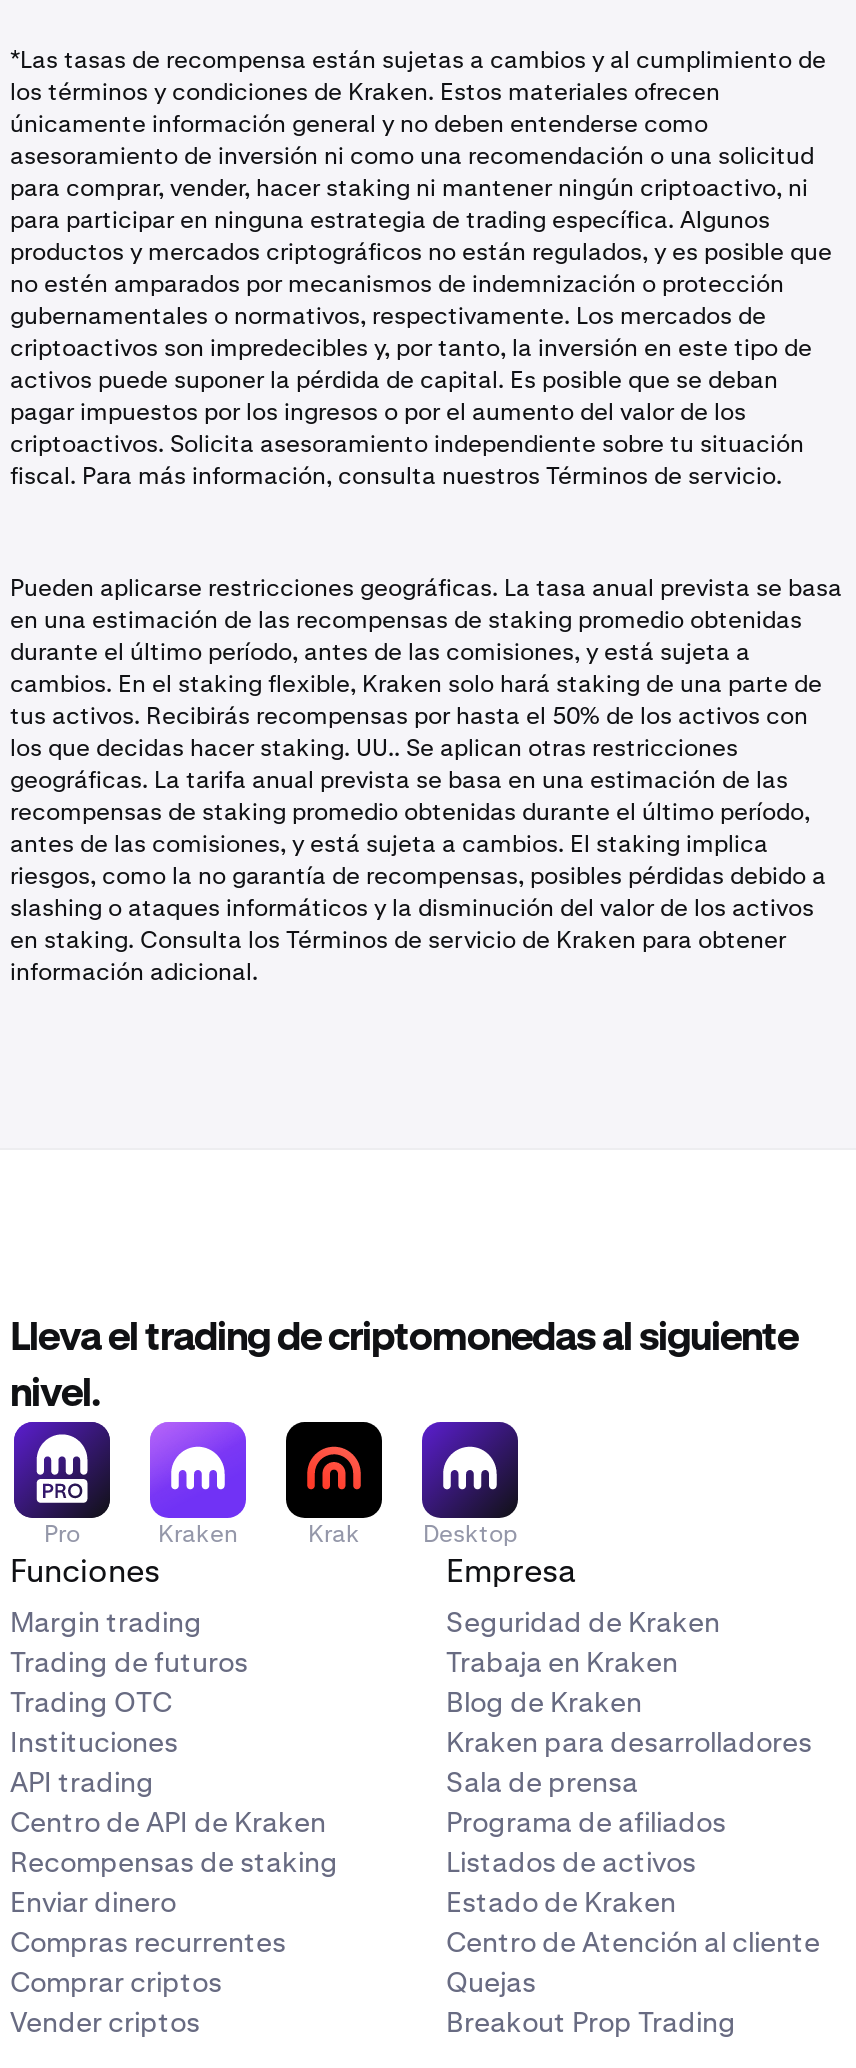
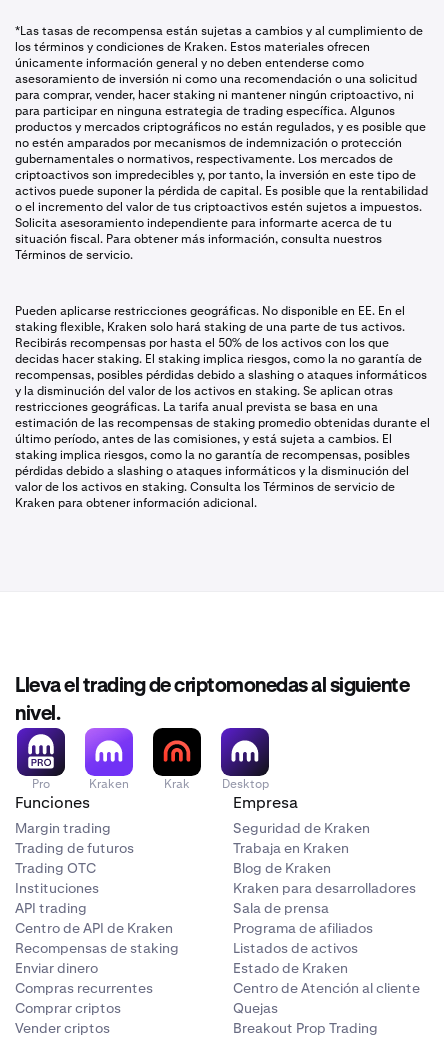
[10,364,804,492] activos puede suponer la pérdida de capital. Es posible que se deban | pagar impuestos por los ingresos o por el aumento del valor de los | criptoactivos. Solicita asesoramiento independiente sobre tu situación | fiscal. Para más información, consulta nuestros Términos de servicio. -> [15,183,428,263] activos puede suponer la pérdida de capital. Es posible que la rentabilidad | o el incremento del valor de tus criptoactivos estén sujetos a impuestos. | Solicita asesoramiento independiente para informarte acerca de tu | situación fiscal. Para obtener más información, consulta nuestros | Términos de servicio.
[10,572,842,988] Pueden aplicarse restricciones geográficas. La tasa anual prevista se basa | en una estimación de las recompensas de staking promedio obtenidas | durante el último período, antes de las comisiones, y está sujeta a | cambios. En el staking flexible, Kraken solo hará staking de una parte de | tus activos. Recibirás recompensas por hasta el 50% de los activos con | los que decidas hacer staking. UU.. Se aplican otras restricciones | geográficas. La tarifa anual prevista se basa en una estimación de las | recompensas de staking promedio obtenidas durante el último período, | antes de las comisiones, y está sujeta a cambios. El staking implica | riesgos, como la no garantía de recompensas, posibles pérdidas debido a | slashing o ataques informáticos y la disminución del valor de los activos | en staking. Consulta los Términos de servicio de Kraken para obtener | información adicional. -> [15,303,430,511] Pueden aplicarse restricciones geográficas. No disponible en EE. En el | staking flexible, Kraken solo hará staking de una parte de tus activos. | Recibirás recompensas por hasta el 50% de los activos con los que | decidas hacer staking. El staking implica riesgos, como la no garantía de | recompensas, posibles pérdidas debido a slashing o ataques informáticos | y la disminución del valor de los activos en staking. Se aplican otras | restricciones geográficas. La tarifa anual prevista se basa en una | estimación de las recompensas de staking promedio obtenidas durante el | último período, antes de las comisiones, y está sujeta a cambios. El | staking implica riesgos, como la no garantía de recompensas, posibles | pérdidas debido a slashing o ataques informáticos y la disminución del | valor de los activos en staking. Consulta los Términos de servicio de | Kraken para obtener información adicional.

